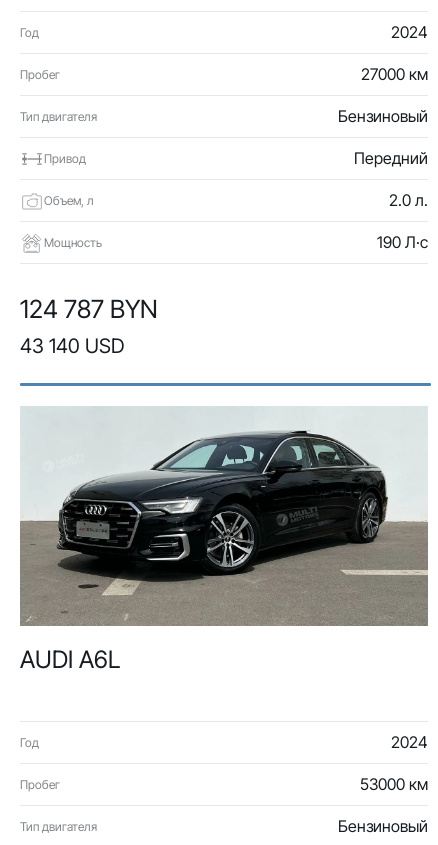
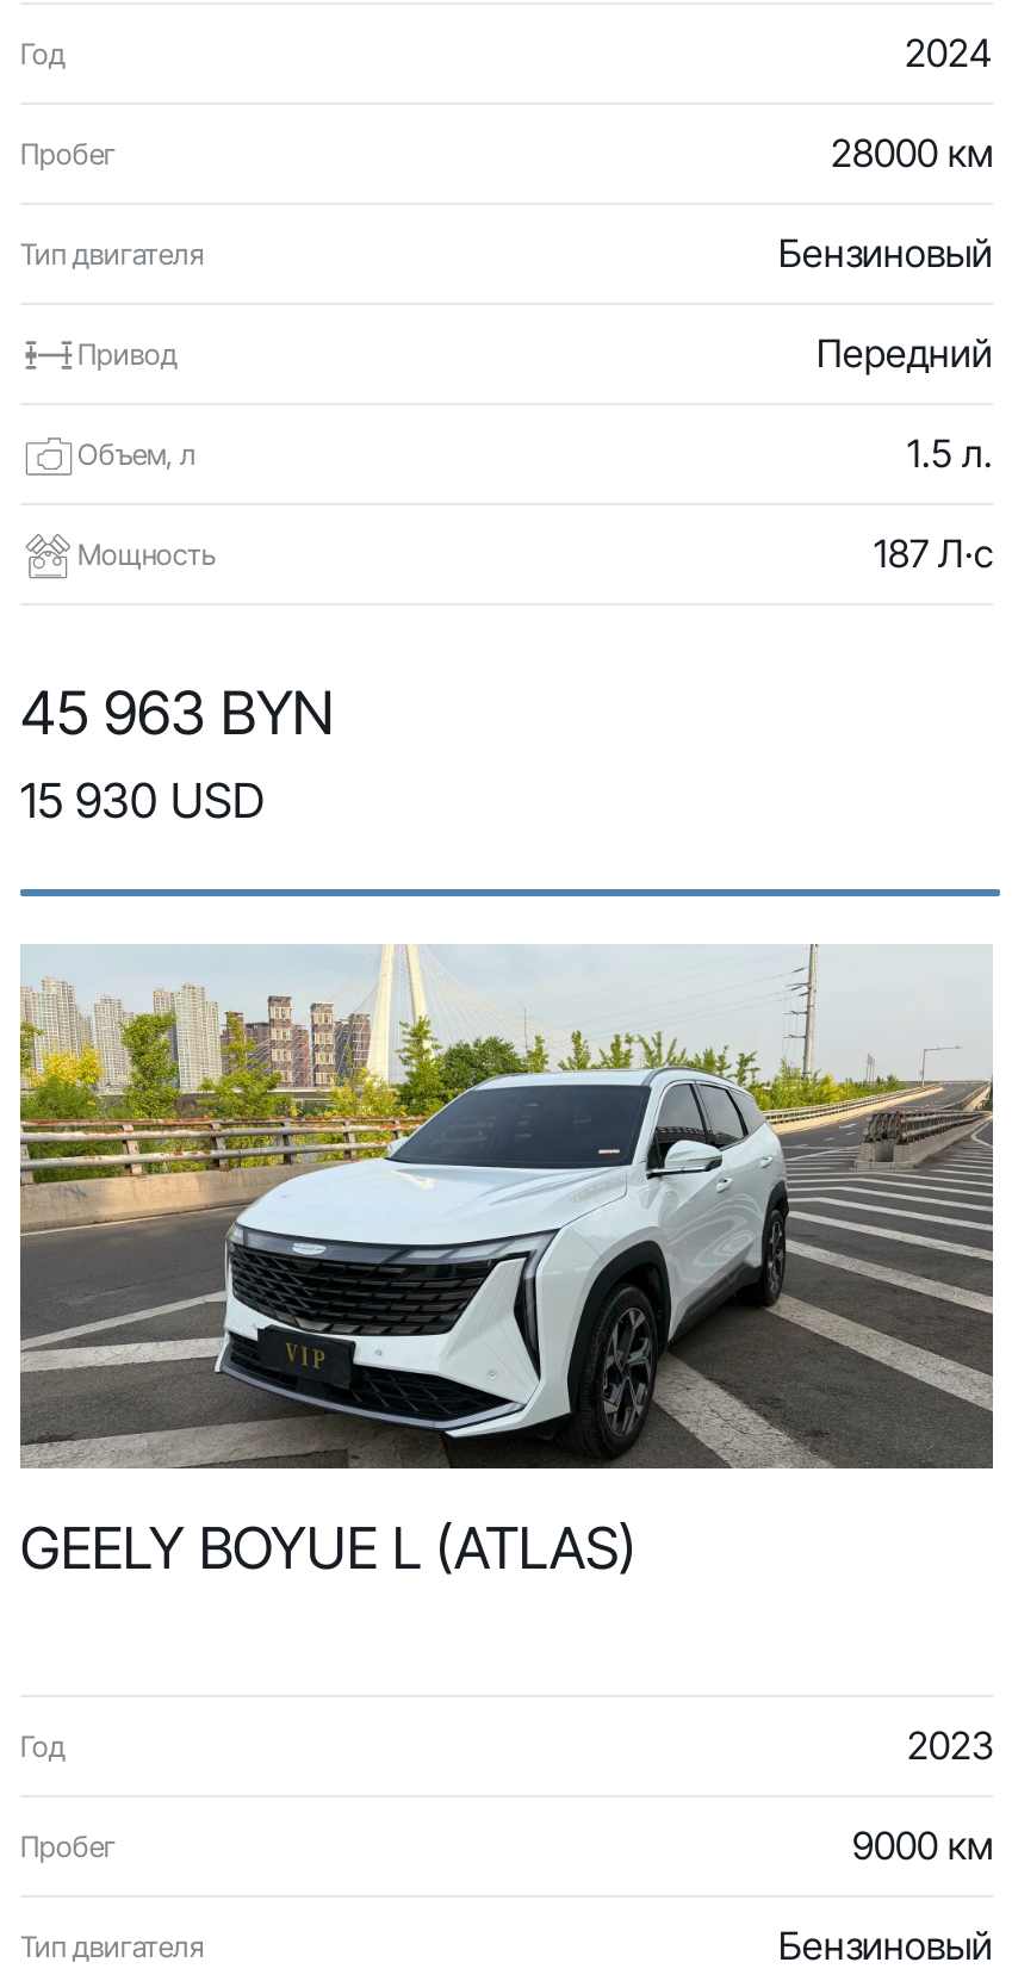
[361,64,428,84] 27000 км -> [831,129,993,176] 28000 км
[389,190,428,210] 2.0 л. -> [907,429,993,477] 1.5 л.
[377,232,428,252] 190 Л·с -> [874,529,993,577] 187 Л·с
[20,294,158,358] 124 787 BYN | 43 140 USD -> [20,677,335,830] 45 963 BYN | 15 930 USD
[20,408,428,674] [image] | AUDI A6L -> [18,944,995,1583] [image] | GEELY BOYUE L (ATLAS)
[391,732,428,752] 2024 -> [907,1721,993,1769] 2023
[360,774,428,794] 53000 км -> [852,1821,993,1869] 9000 км

